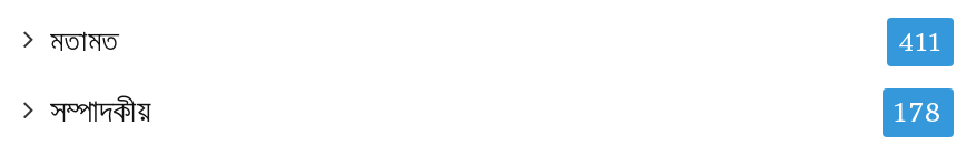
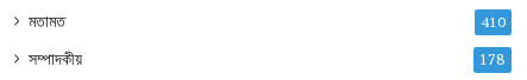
[898,26,943,57] 411 -> [481,14,506,30] 410

